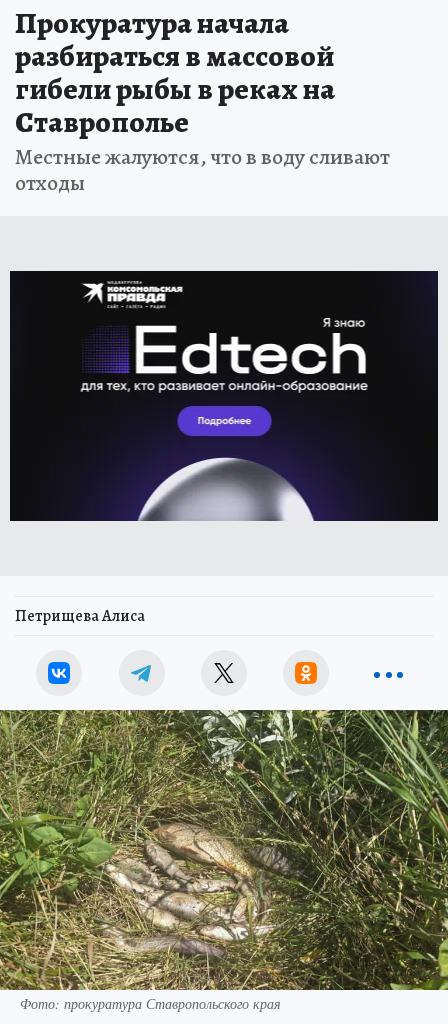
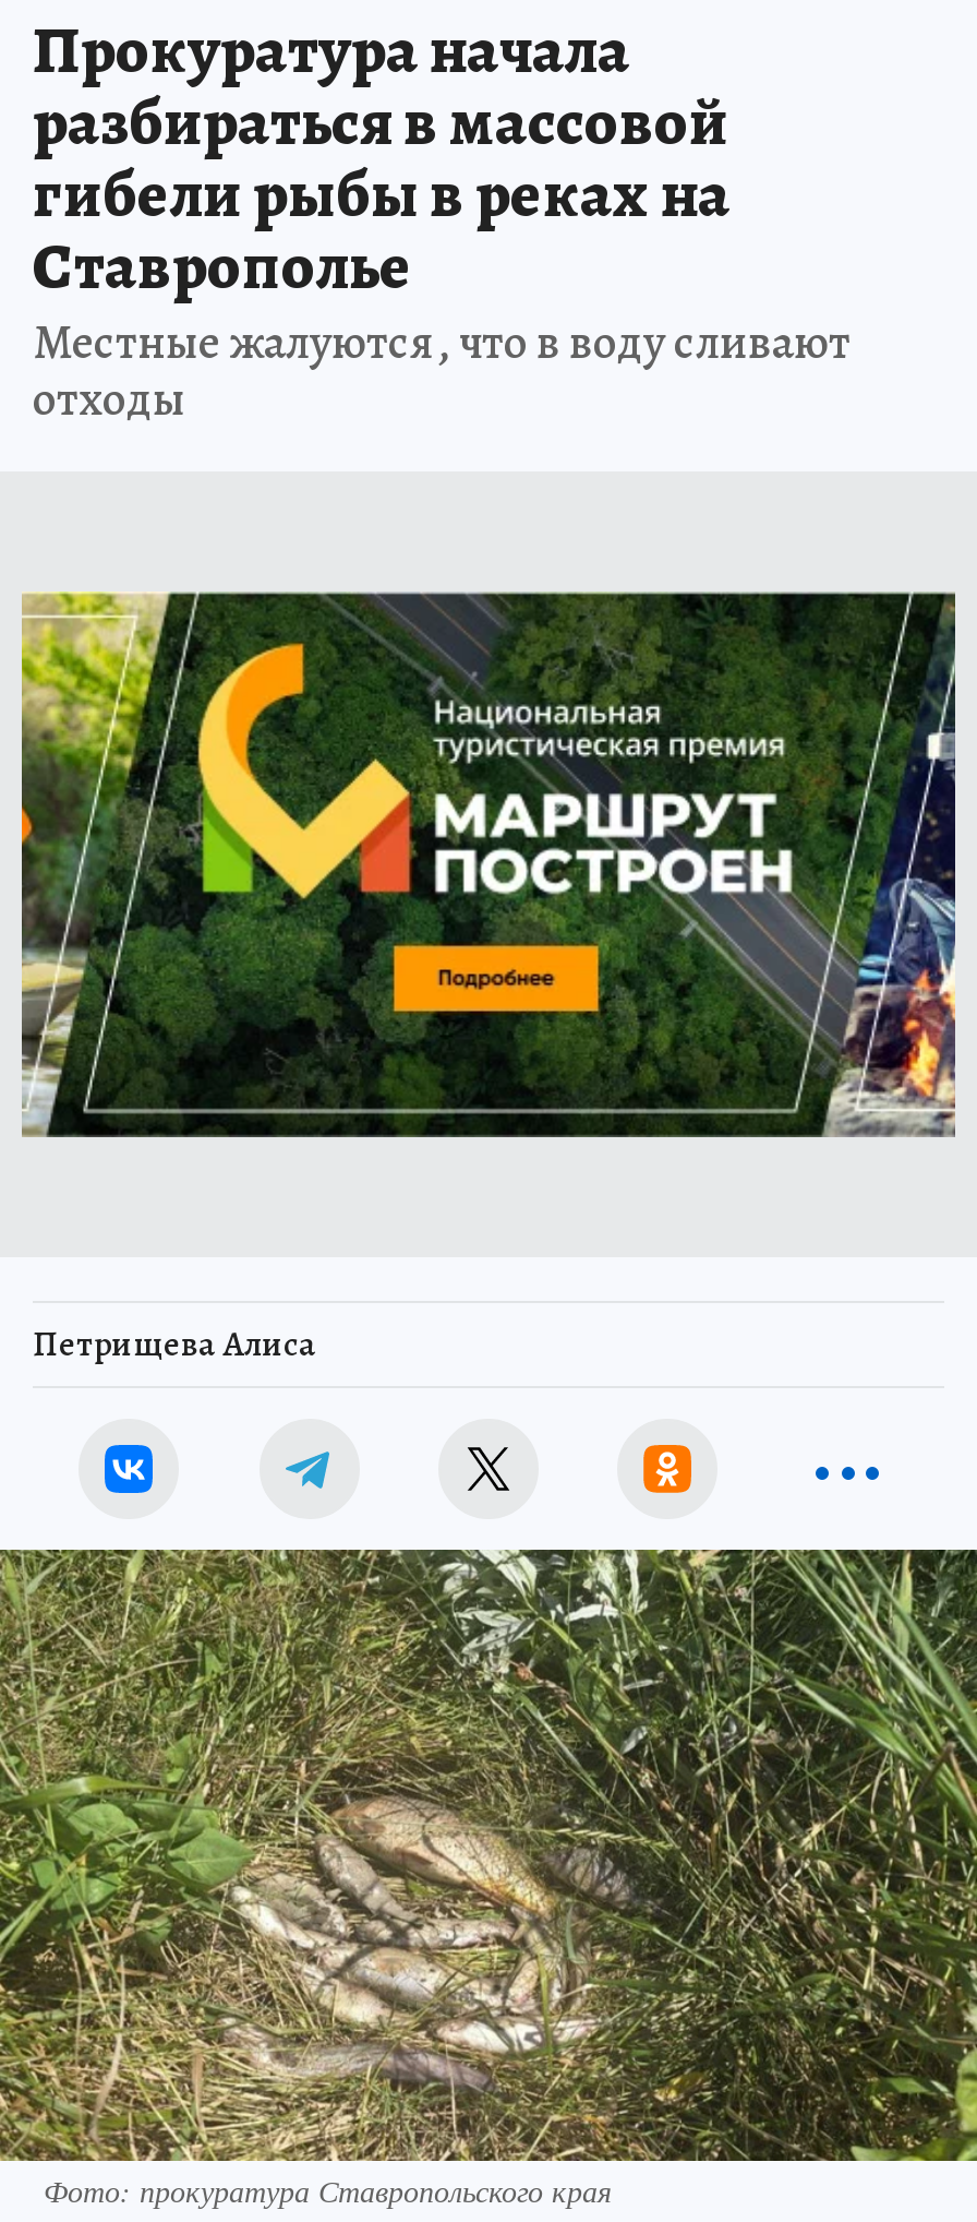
[9,270,439,521] [image] -> [20,592,957,1139] [image]

